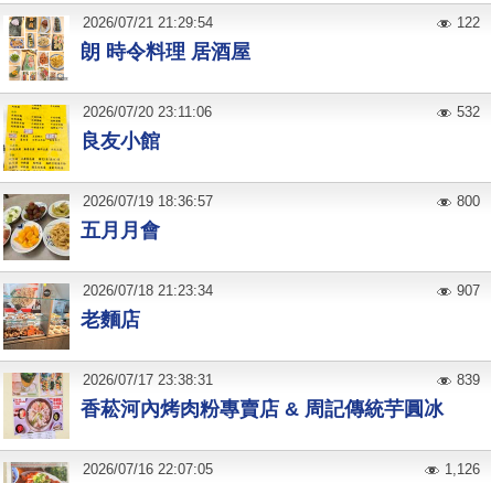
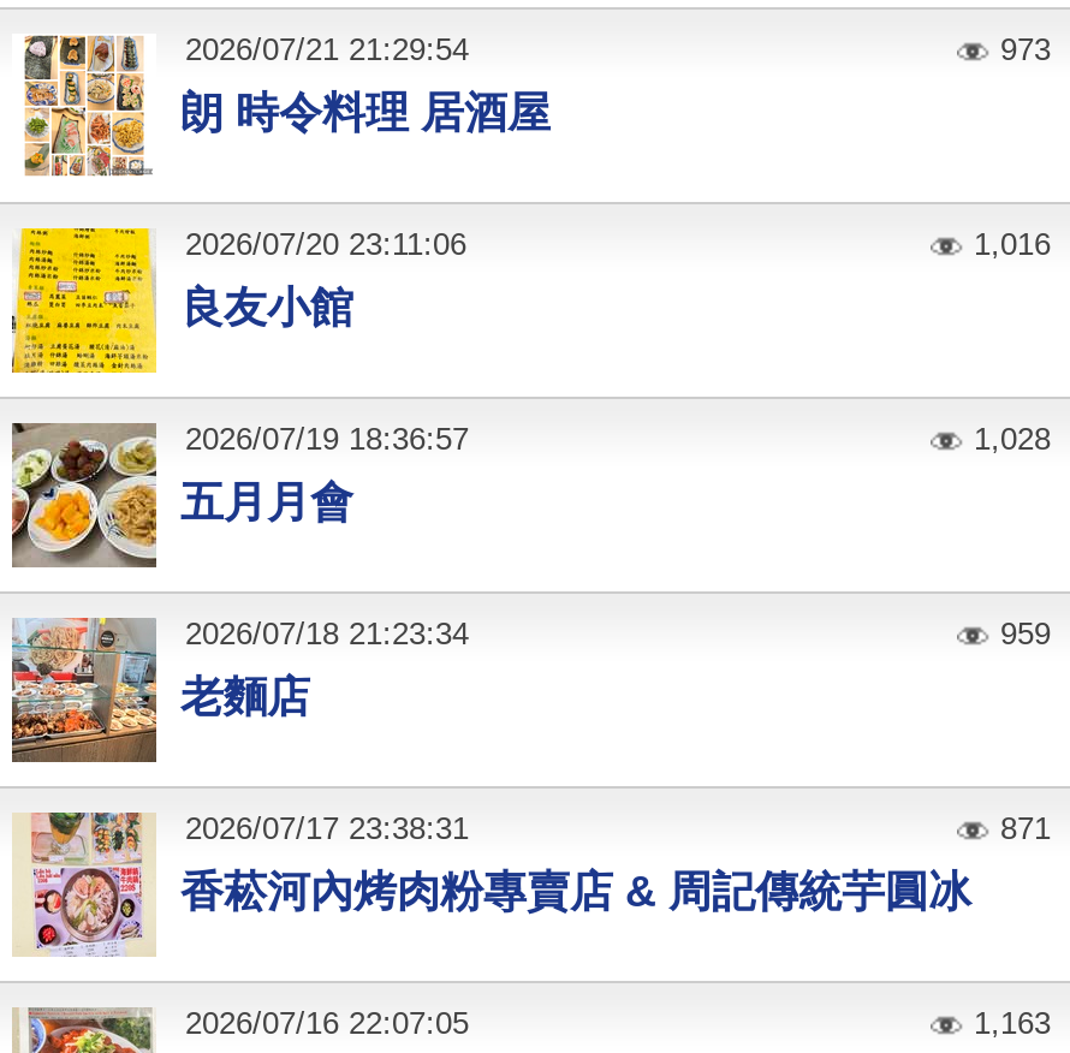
[457,14,480,31] 122 -> [1000,31,1051,67] 973
[457,104,480,120] 532 -> [974,226,1051,262] 1,016
[457,193,480,210] 800 -> [974,421,1051,457] 1,028
[457,282,480,299] 907 -> [1000,615,1051,652] 959
[457,372,480,388] 839 -> [1000,810,1051,846] 871
[445,461,480,477] 1,126 -> [974,1005,1051,1041] 1,163

